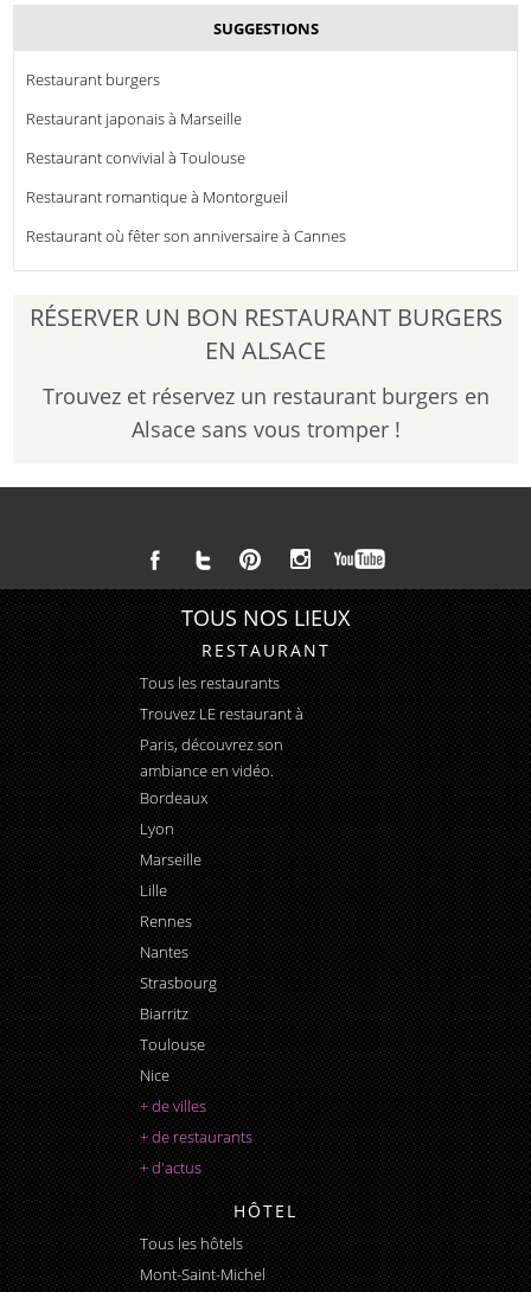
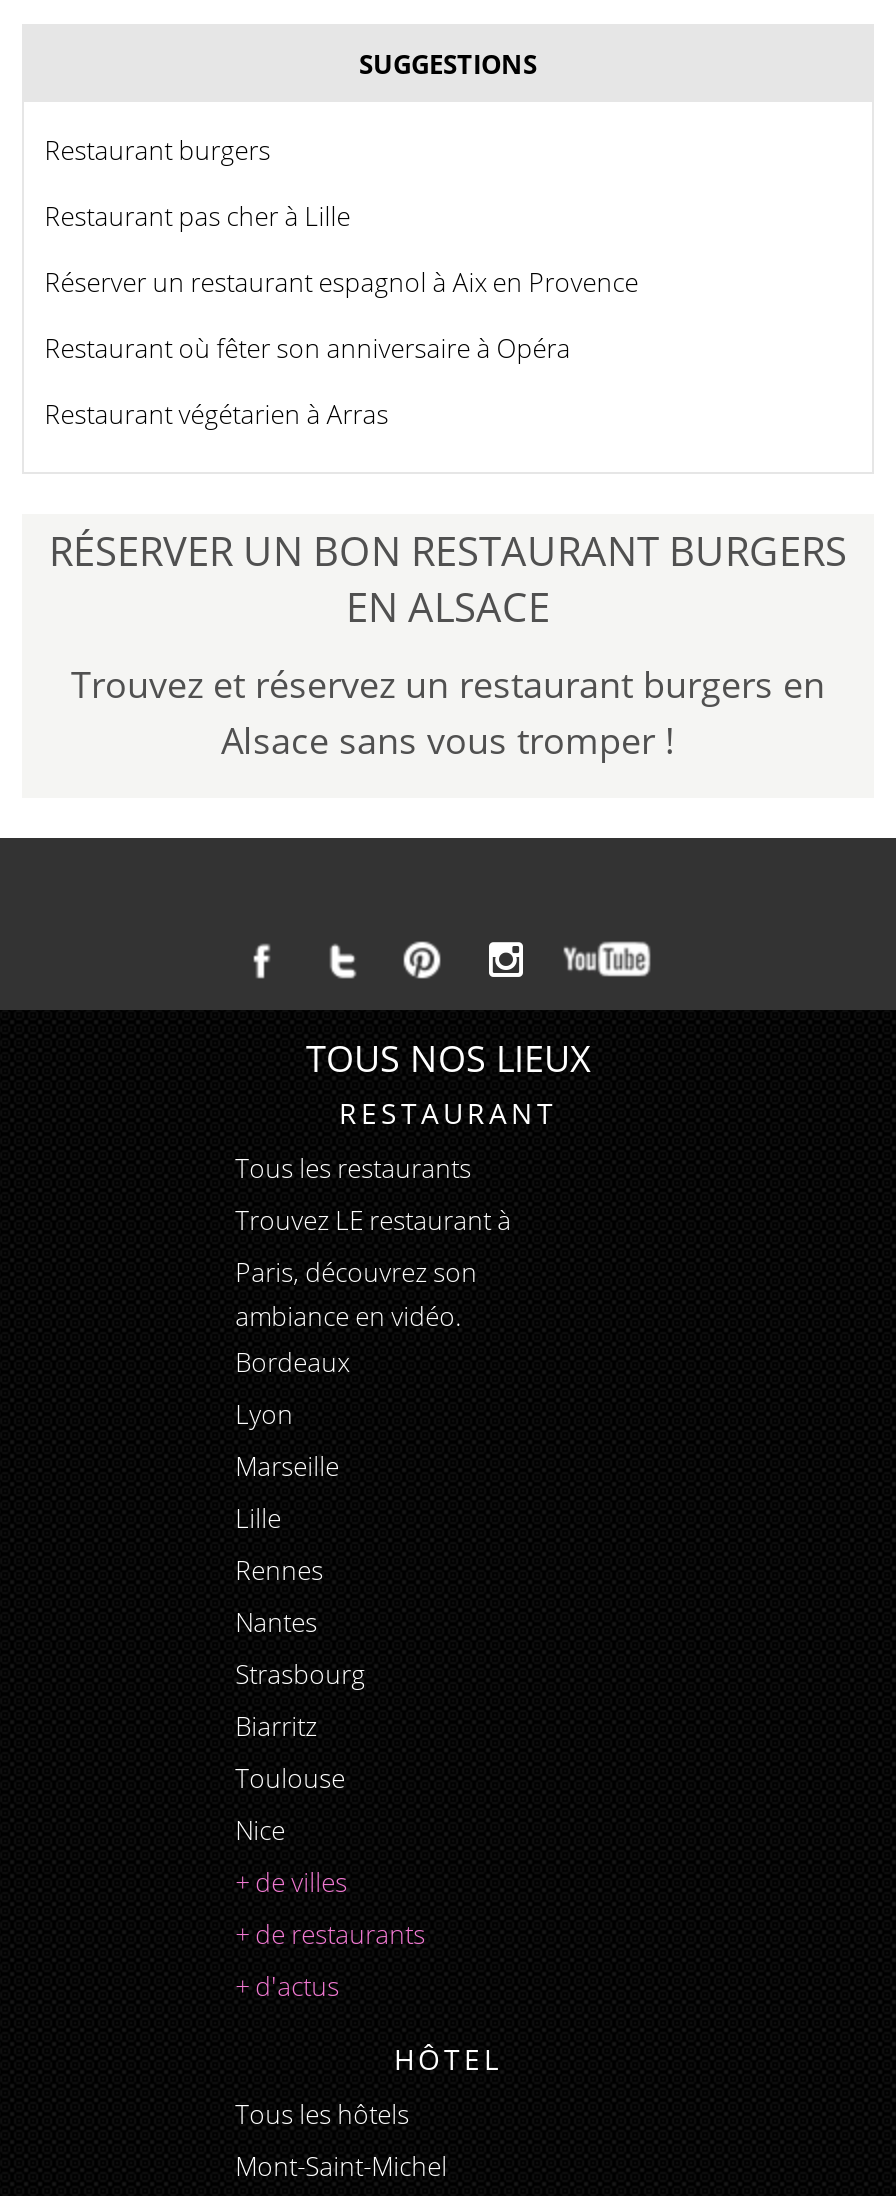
[26,108,242,130] Restaurant japonais à Marseille -> [44,199,350,235] Restaurant pas cher à Lille
[26,148,246,169] Restaurant convivial à Toulouse -> [44,265,638,301] Réserver un restaurant espagnol à Aix en Provence
[26,187,288,208] Restaurant romantique à Montorgueil -> [44,331,570,367] Restaurant où fêter son anniversaire à Opéra
[26,226,346,247] Restaurant où fêter son anniversaire à Cannes -> [44,397,388,433] Restaurant végétarien à Arras

